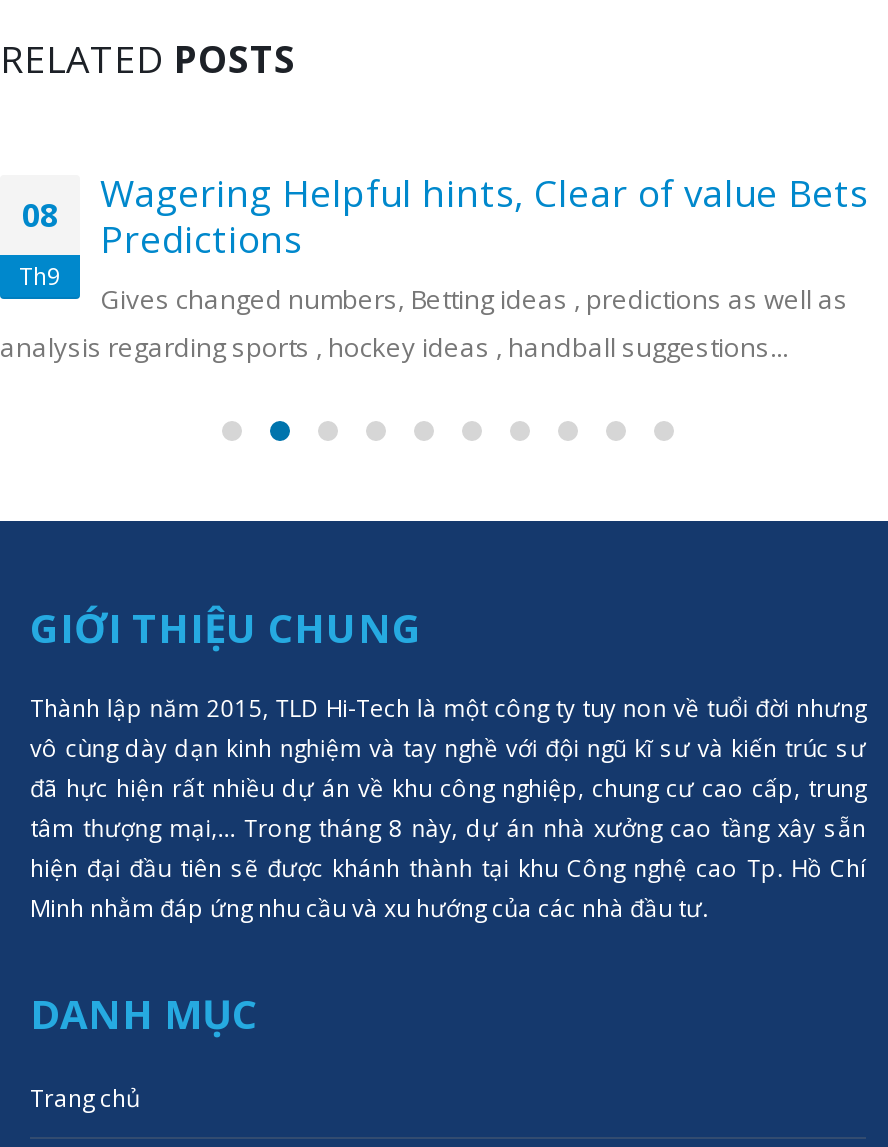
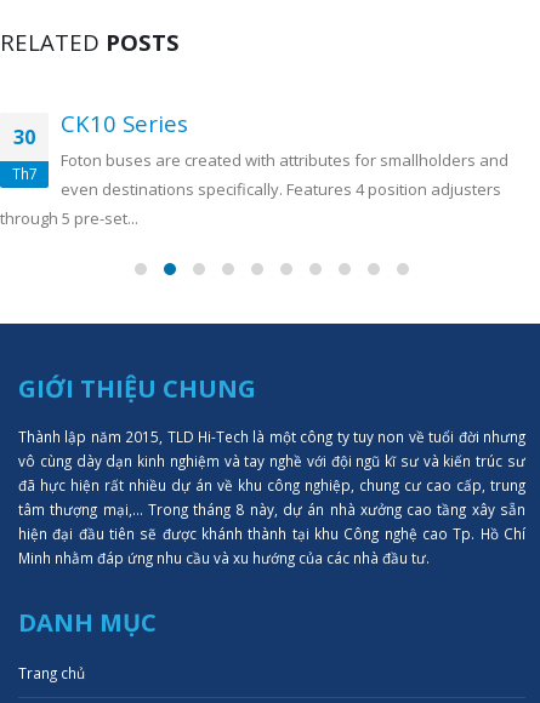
[0,168,868,366] Wagering Helpful hints, Clear of value Bets | Predictions | Gives changed numbers, Betting ideas , predictions as well as | analysis regarding sports , hockey ideas , handball suggestions... -> [0,108,508,230] CK10 Series | Foton buses are created with attributes for smallholders and | even destinations specifically. Features 4 position adjusters | through 5 pre-set...
[22,194,58,238] 08 -> [13,124,35,151] 30
[19,260,61,292] Th9 -> [12,164,37,184] Th7

